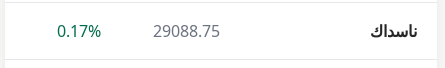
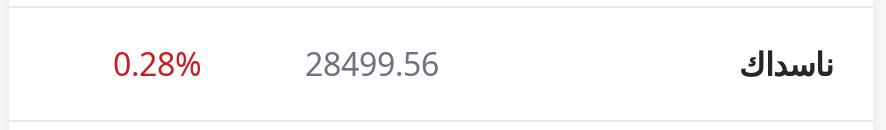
[57,20,101,42] 0.17% -> [113,42,201,86] 0.28%
[153,20,220,42] 29088.75 -> [305,42,439,86] 28499.56

